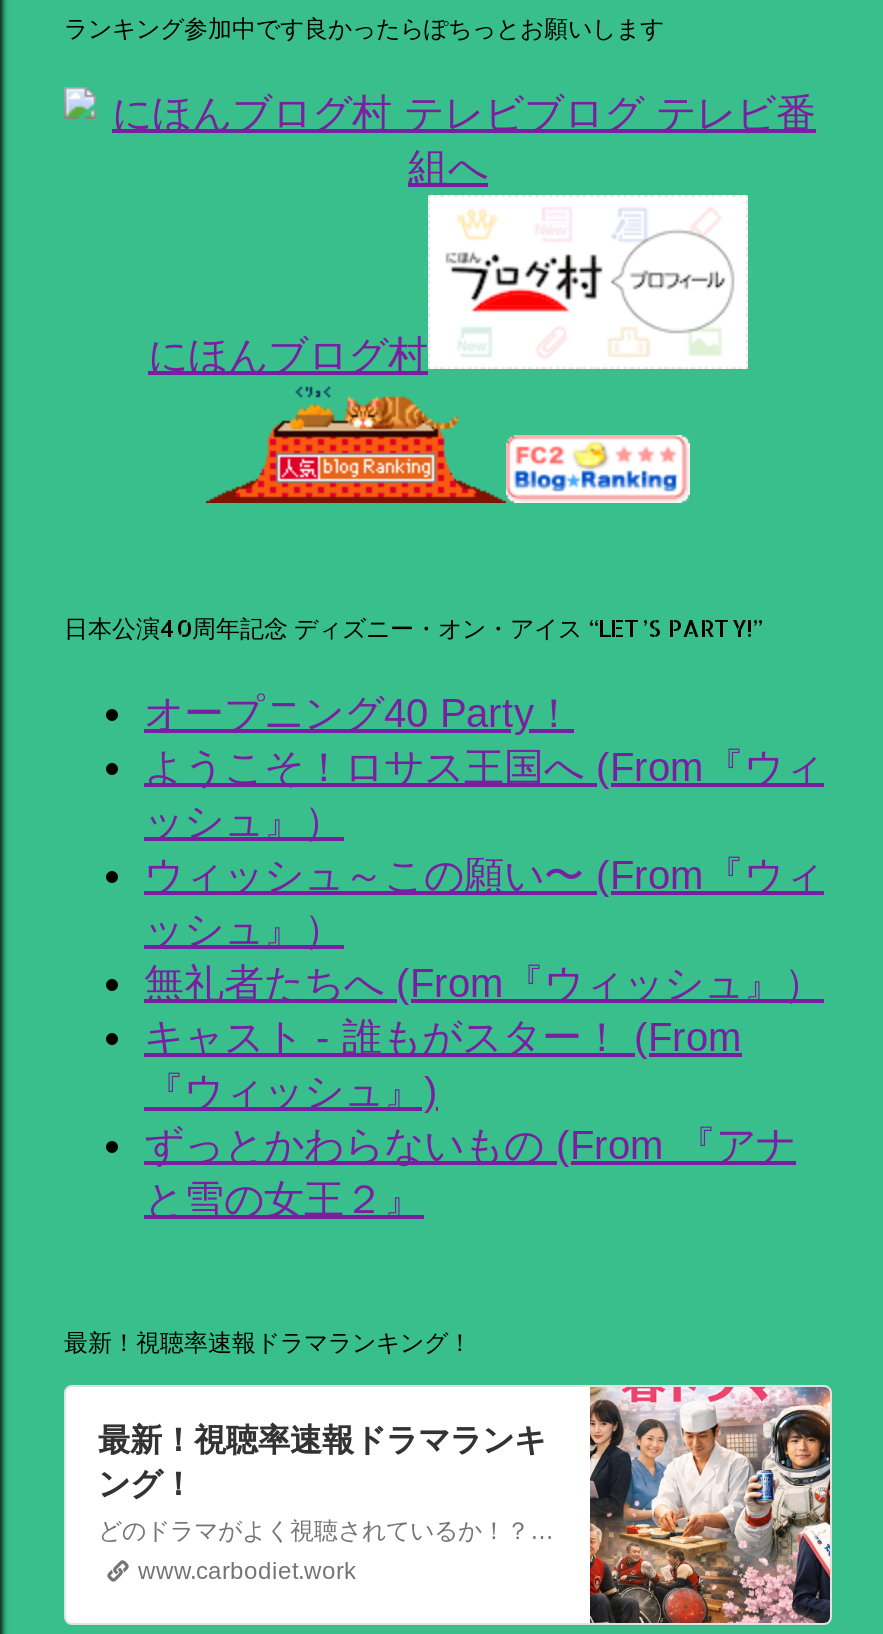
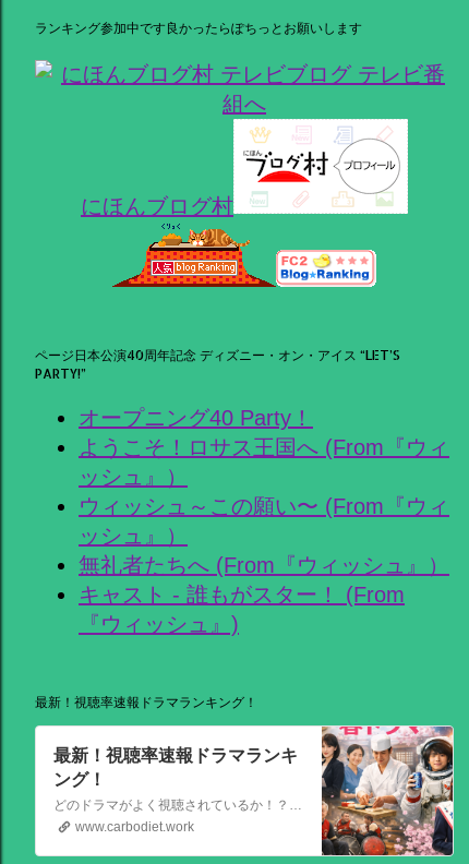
[64,613,762,643] 日本公演40周年記念 ディズニー・オン・アイス “LET’S PARTY!” -> [35,347,400,382] ページ日本公演40周年記念 ディズニー・オン・アイス “LET’S | PARTY!”
[144,1123,796,1221] ずっとかわらないもの (From 『アナ | と雪の女王２』 -> none

